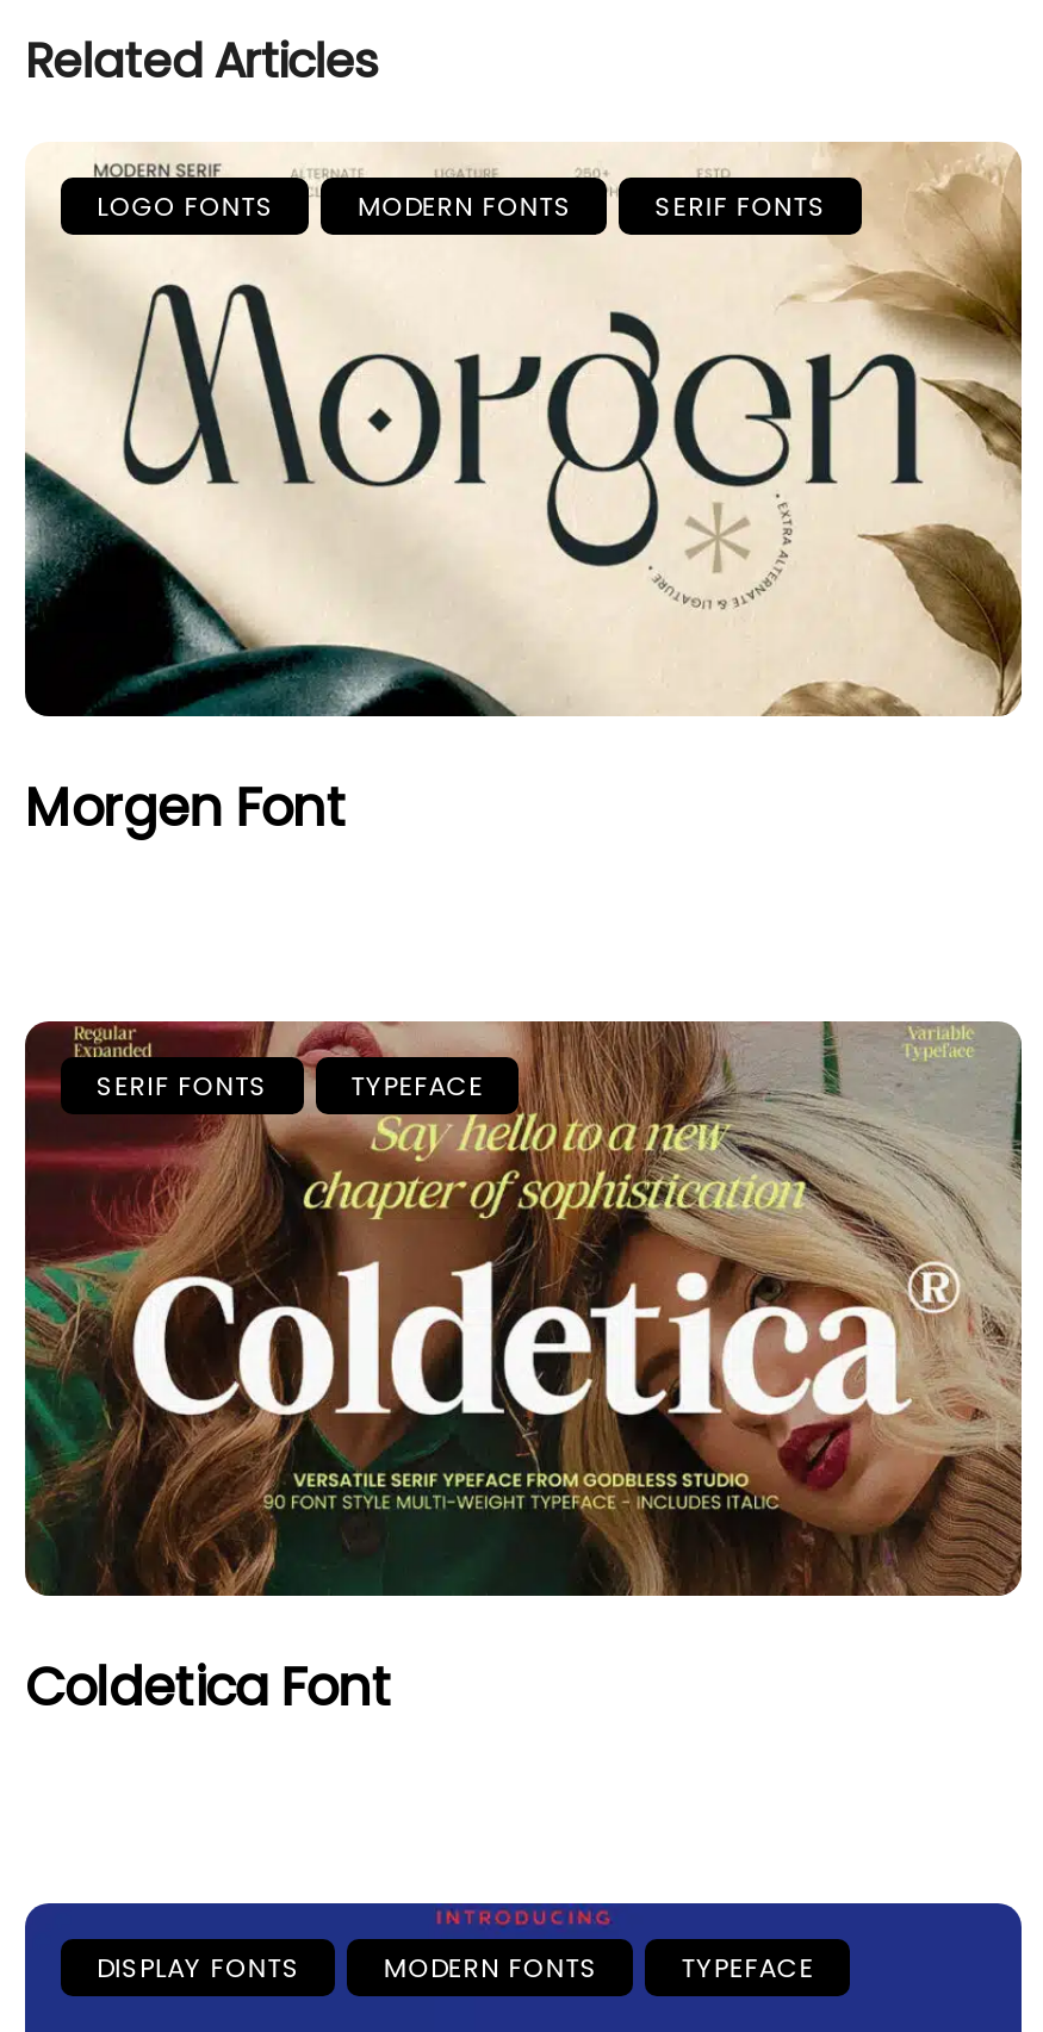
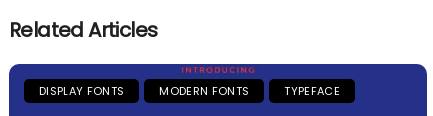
[23,142,1024,719] [image] | LOGO FONTS | MODERN FONTS | SERIF FONTS -> none
[25,772,346,846] Morgen Font -> none
[23,1019,1024,1598] [image] | SERIF FONTS | TYPEFACE -> none
[25,1652,392,1725] Coldetica Font -> none

